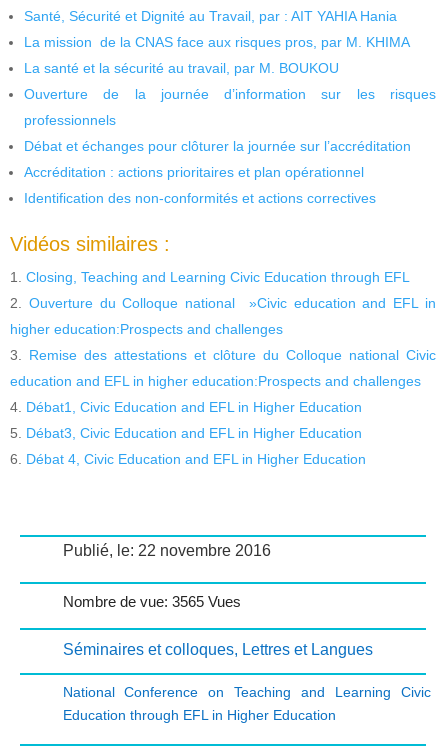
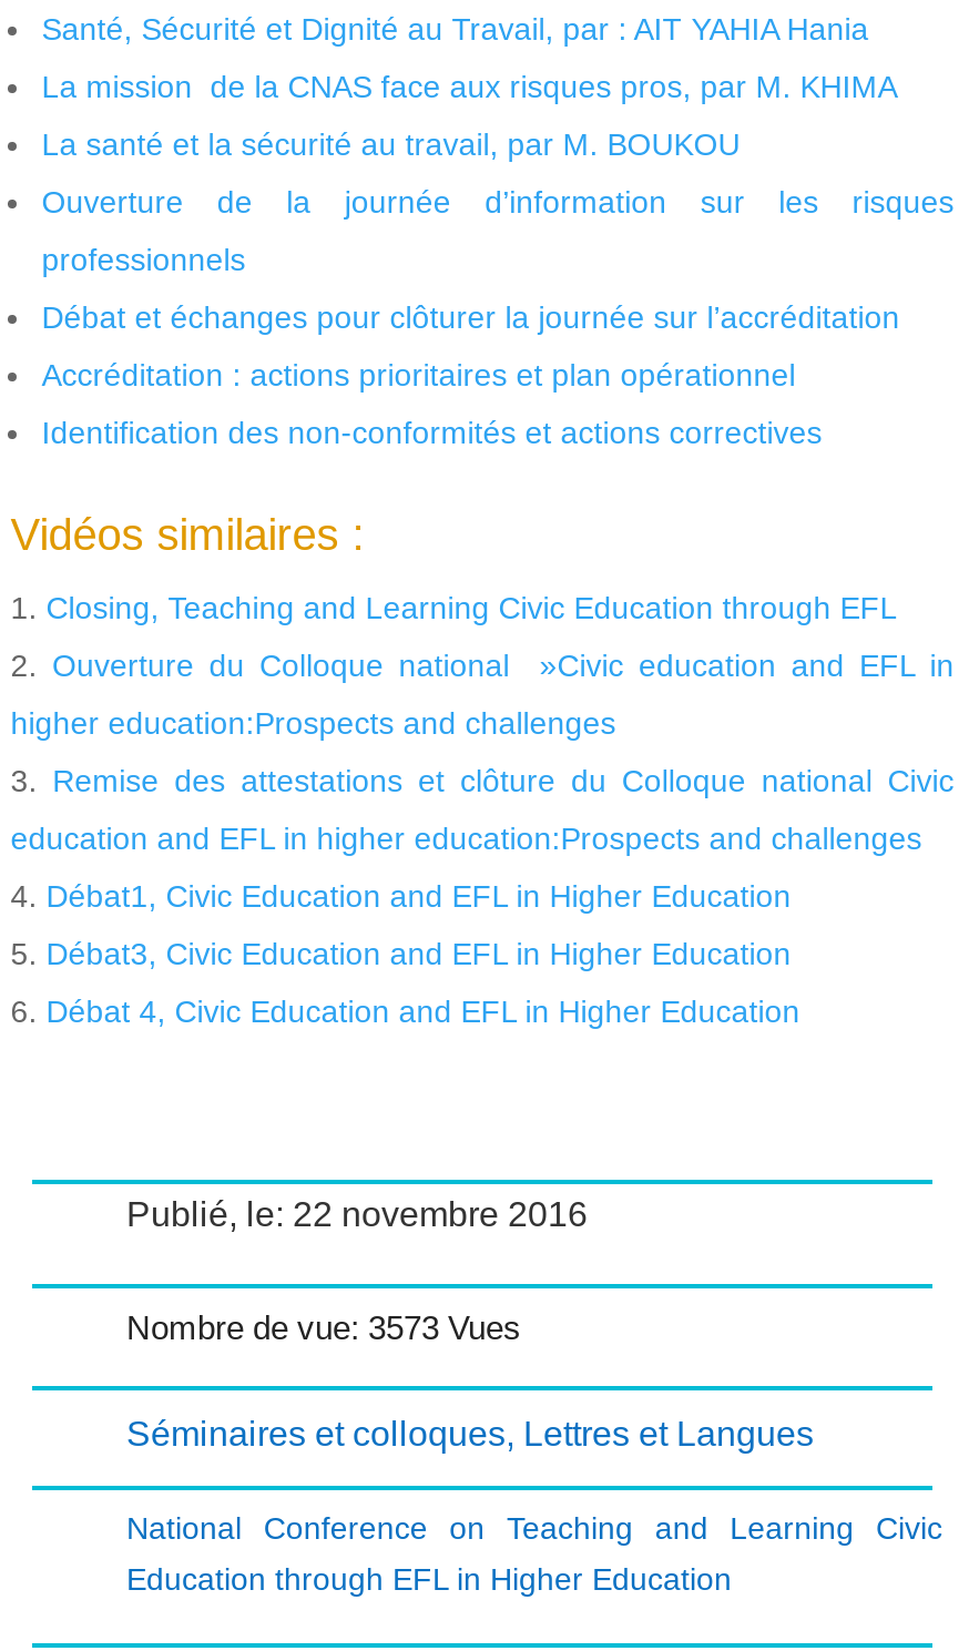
[62,593,240,610] Nombre de vue: 3565 Vues -> [126,1307,521,1345] Nombre de vue: 3573 Vues

